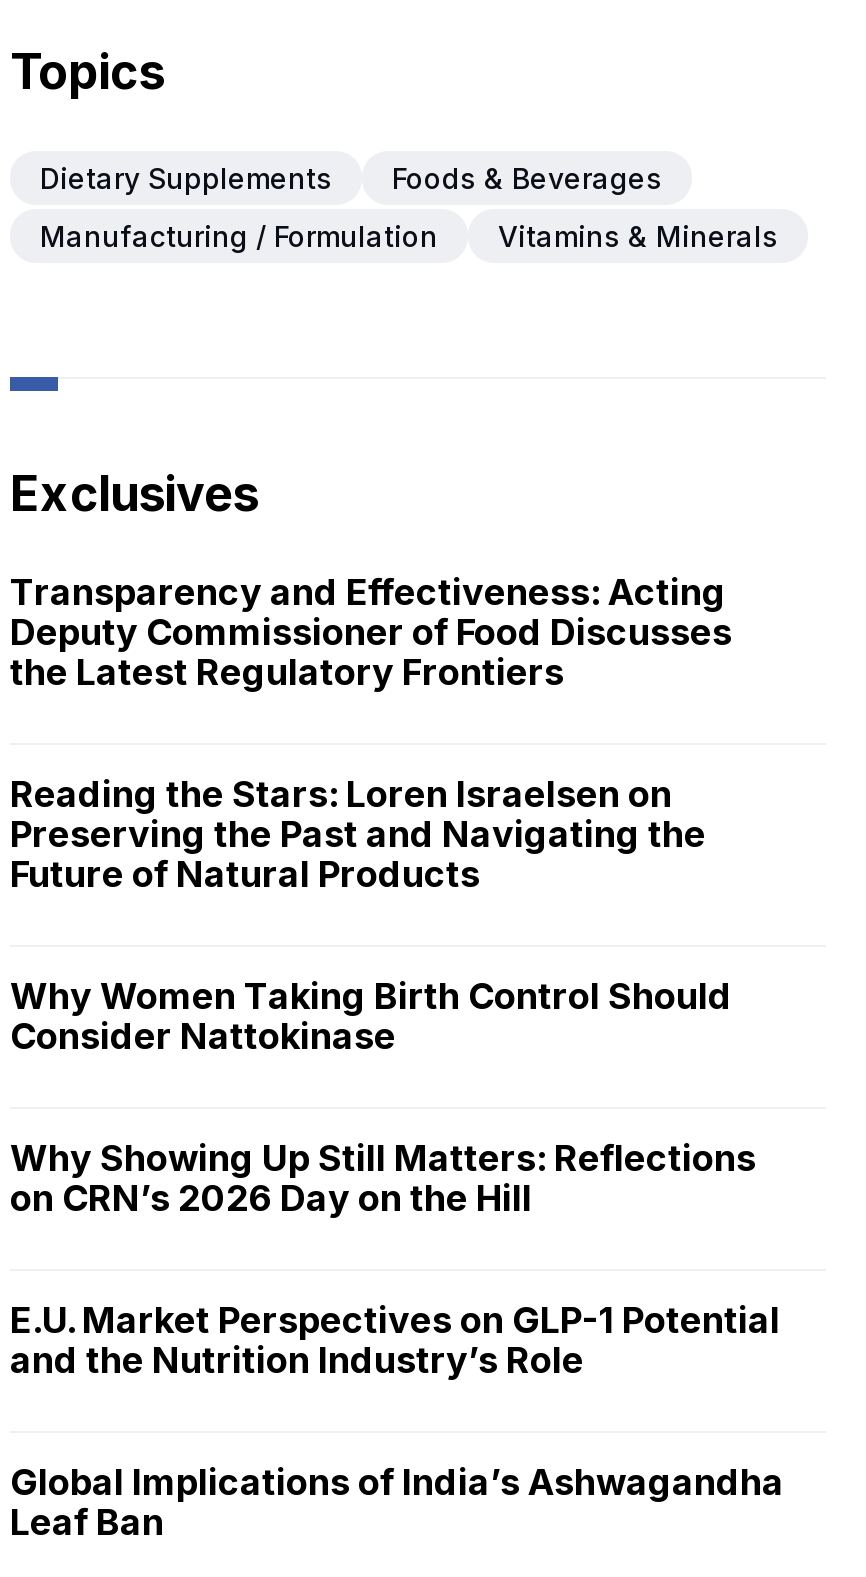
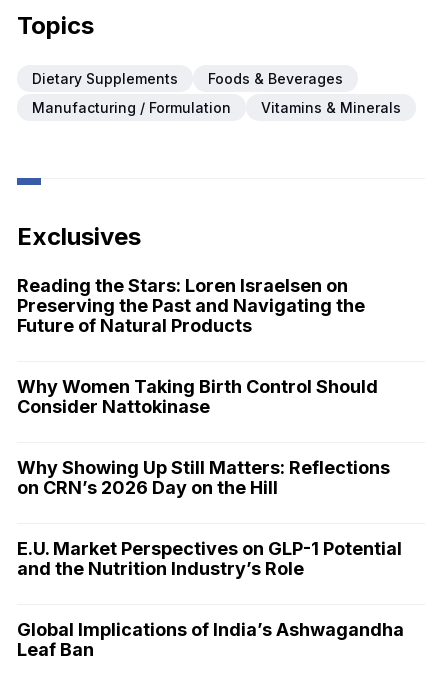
[10,570,732,692] Transparency and Effectiveness: Acting | Deputy Commissioner of Food Discusses | the Latest Regulatory Frontiers -> none

